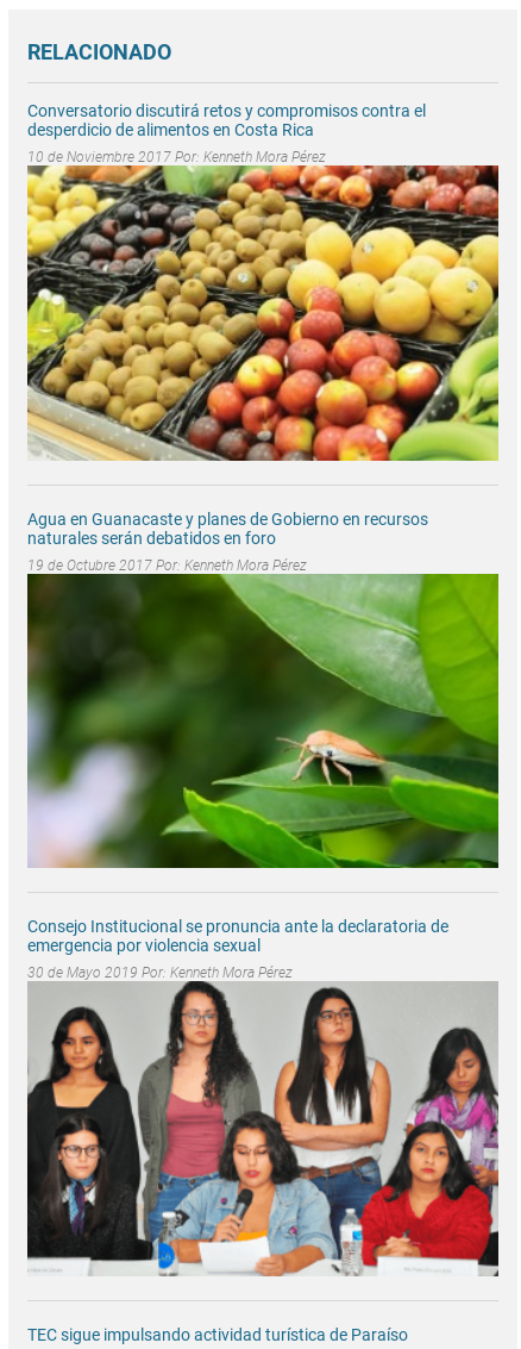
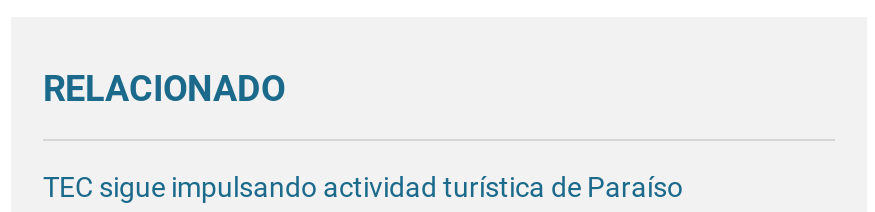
[26,101,500,462] [image] | Conversatorio discutirá retos y compromisos contra el | desperdicio de alimentos en Costa Rica | 10 de Noviembre 2017 Por: Kenneth Mora Pérez -> none
[26,509,500,869] [image] | Agua en Guanacaste y planes de Gobierno en recursos | naturales serán debatidos en foro | 19 de Octubre 2017 Por: Kenneth Mora Pérez -> none
[26,917,500,1278] [image] | Consejo Institucional se pronuncia ante la declaratoria de | emergencia por violencia sexual | 30 de Mayo 2019 Por: Kenneth Mora Pérez -> none

